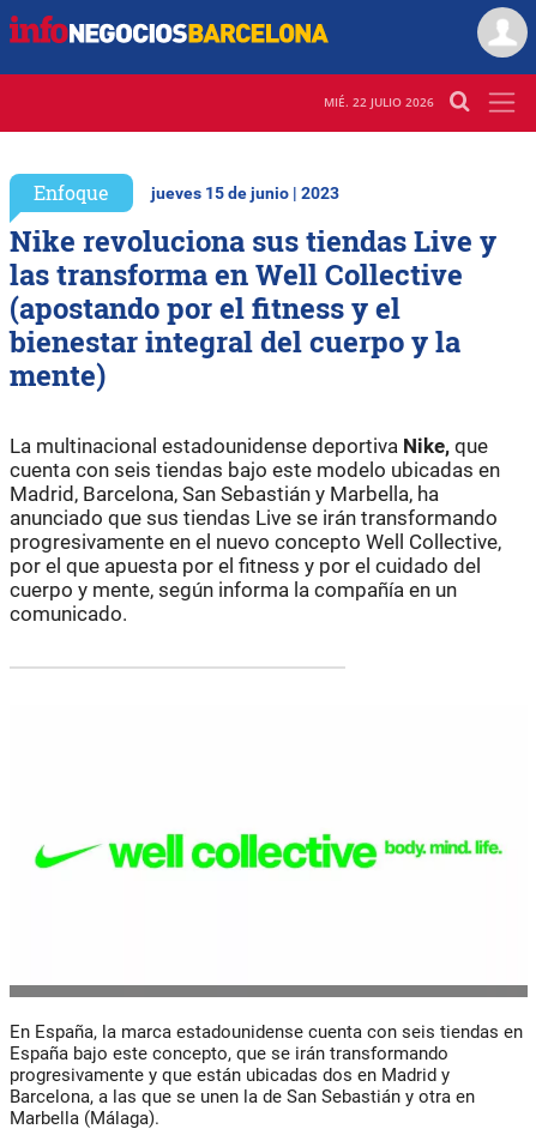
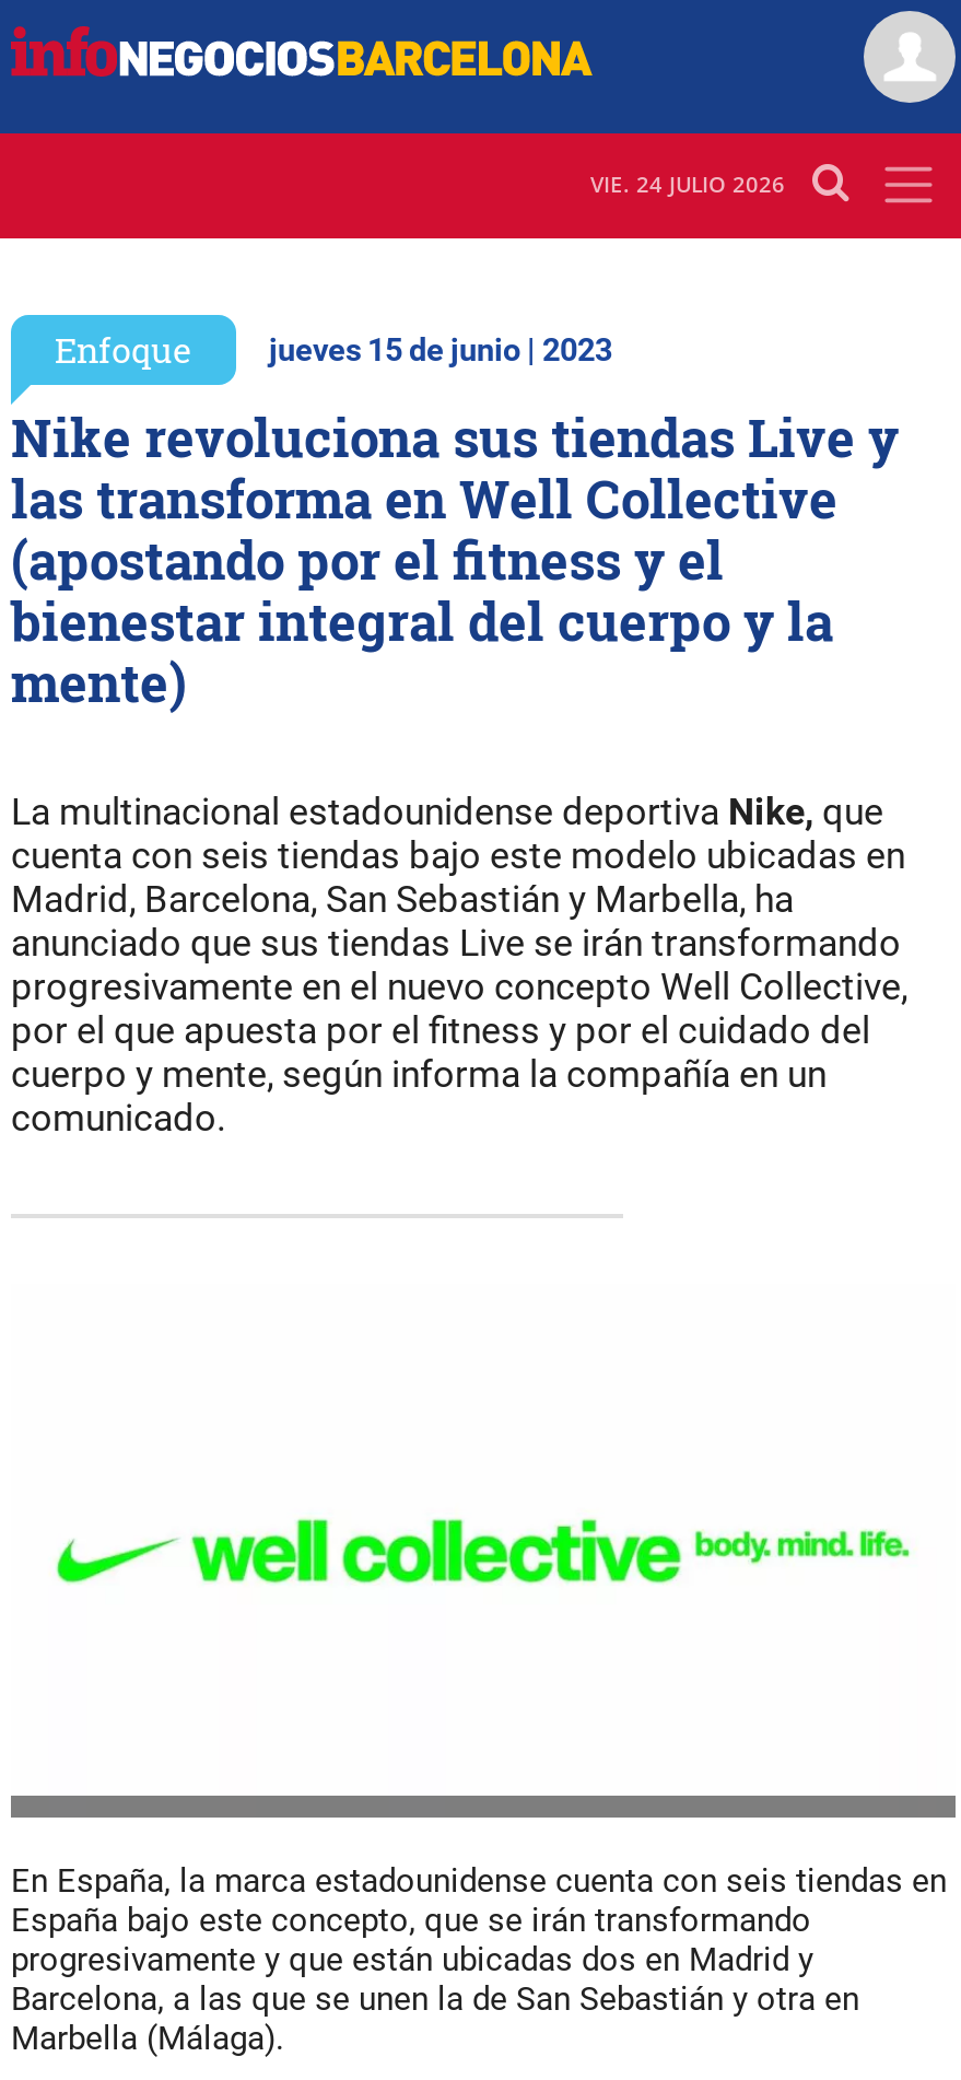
[324,94,434,111] MIÉ. 22 JULIO 2026 -> [590,169,785,200] VIE. 24 JULIO 2026

